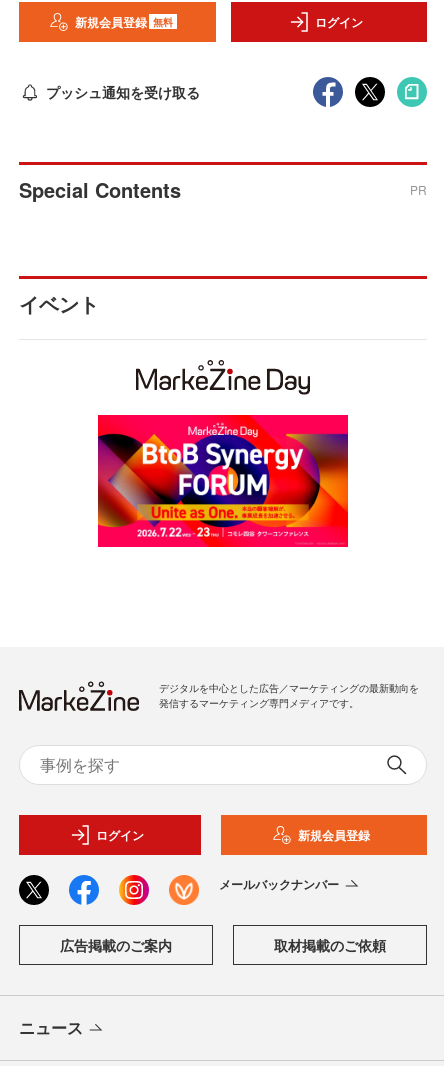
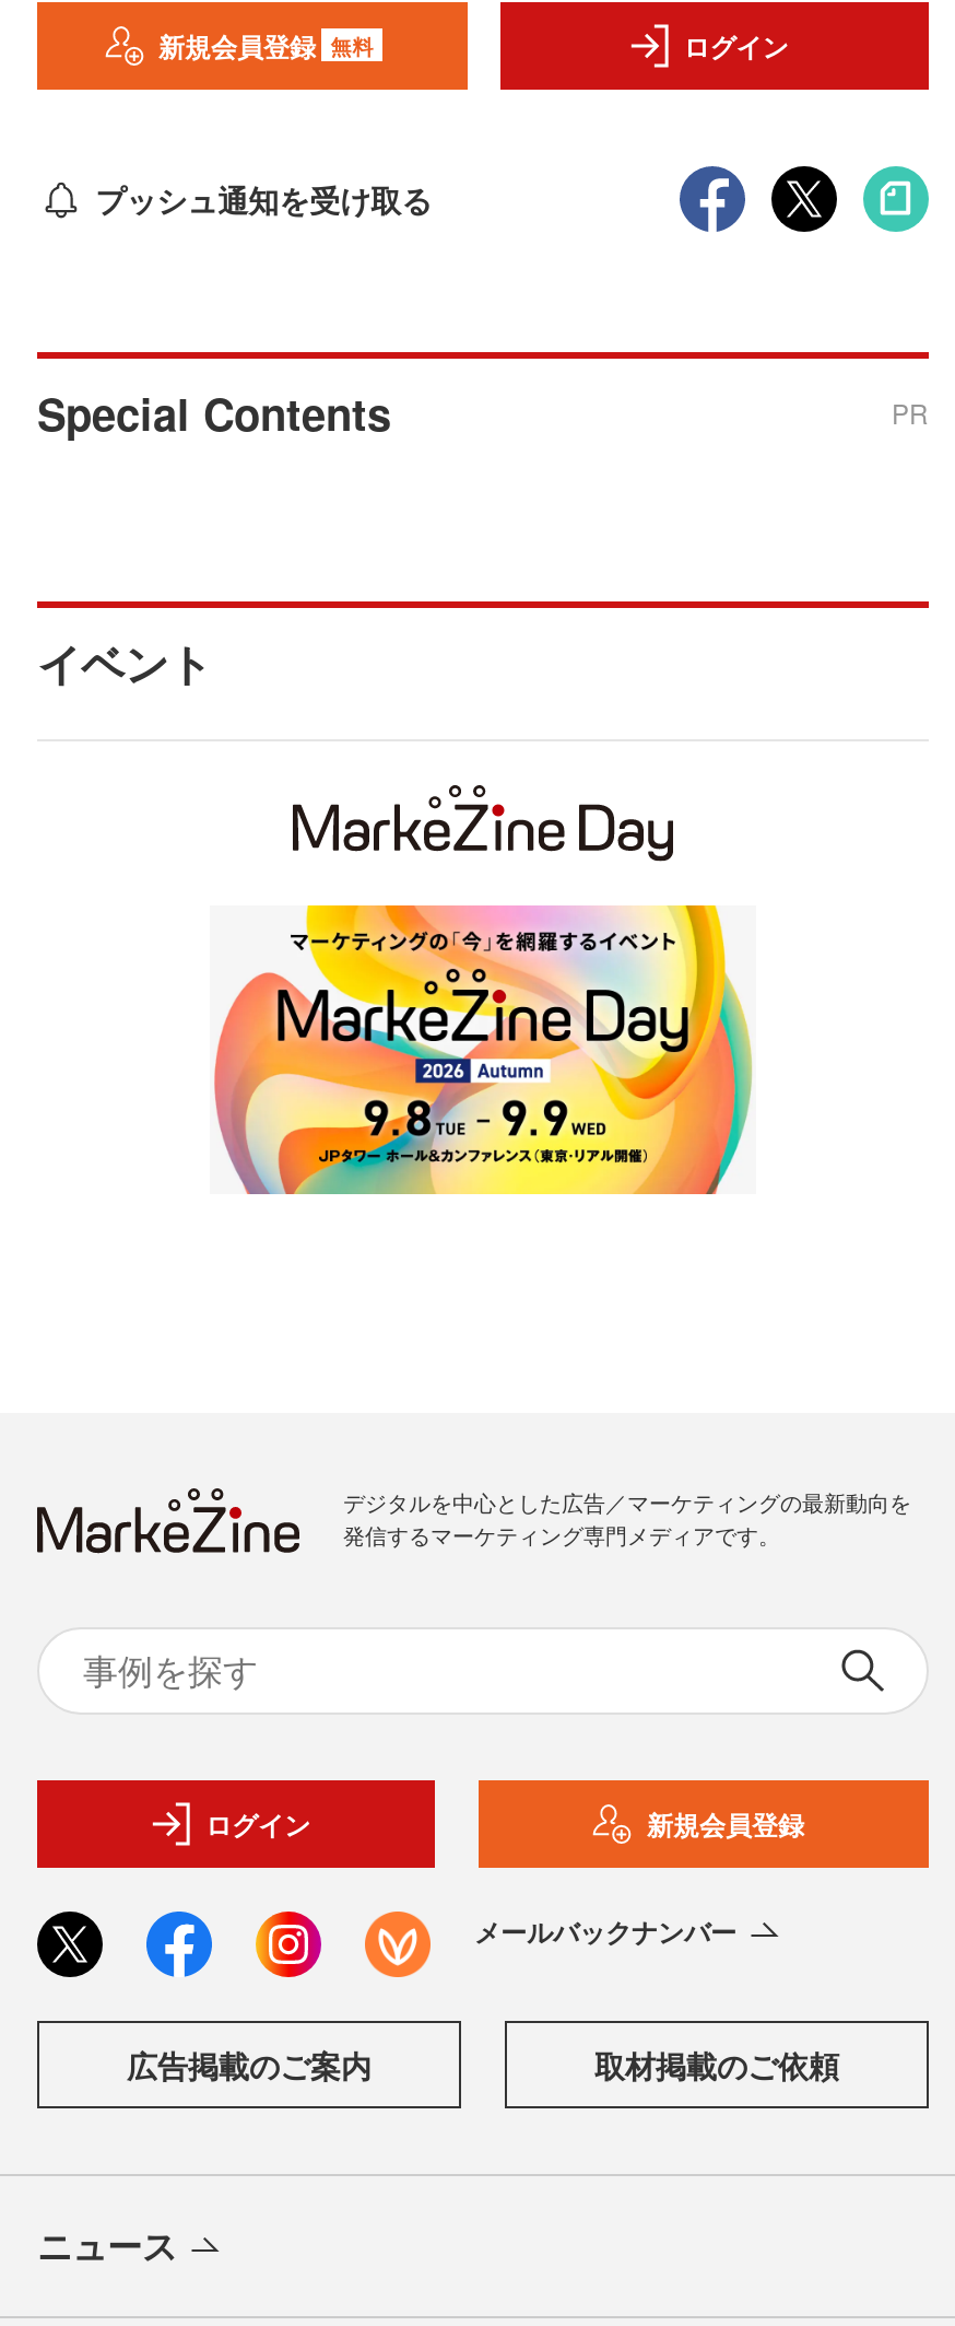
[97,414,349,548] [image] -> [210,903,756,1196] [image]

